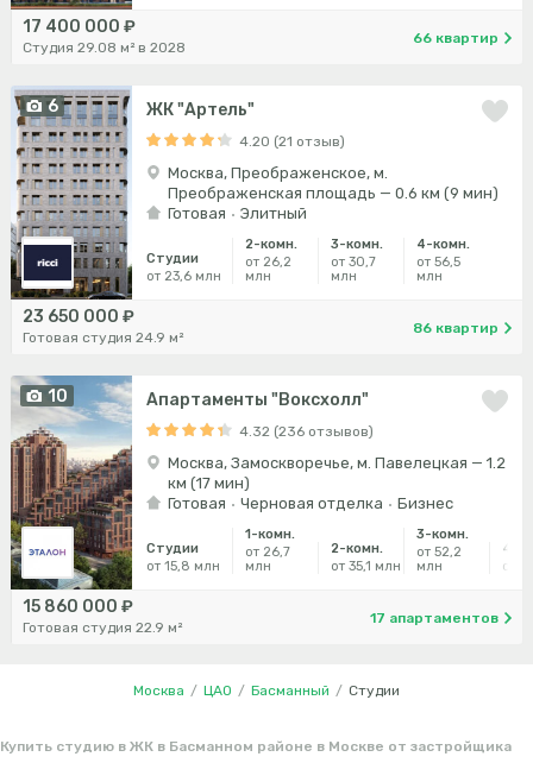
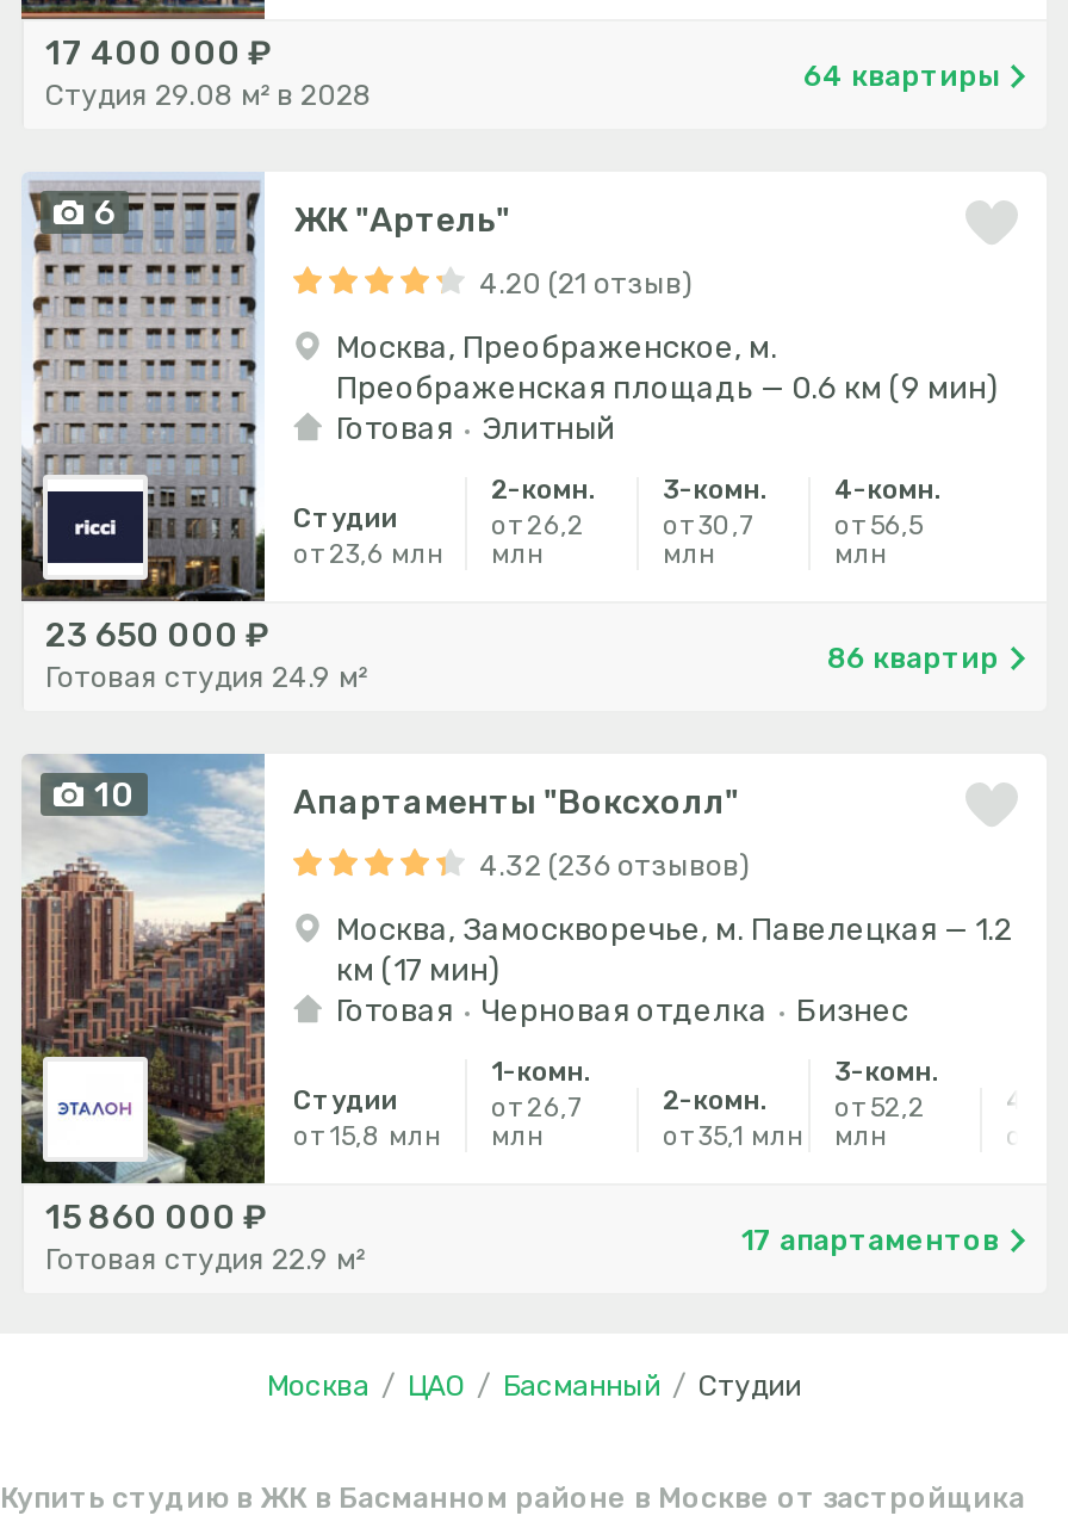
[413,29,498,46] 66 квартир -> [803,58,999,92] 64 квартиры

